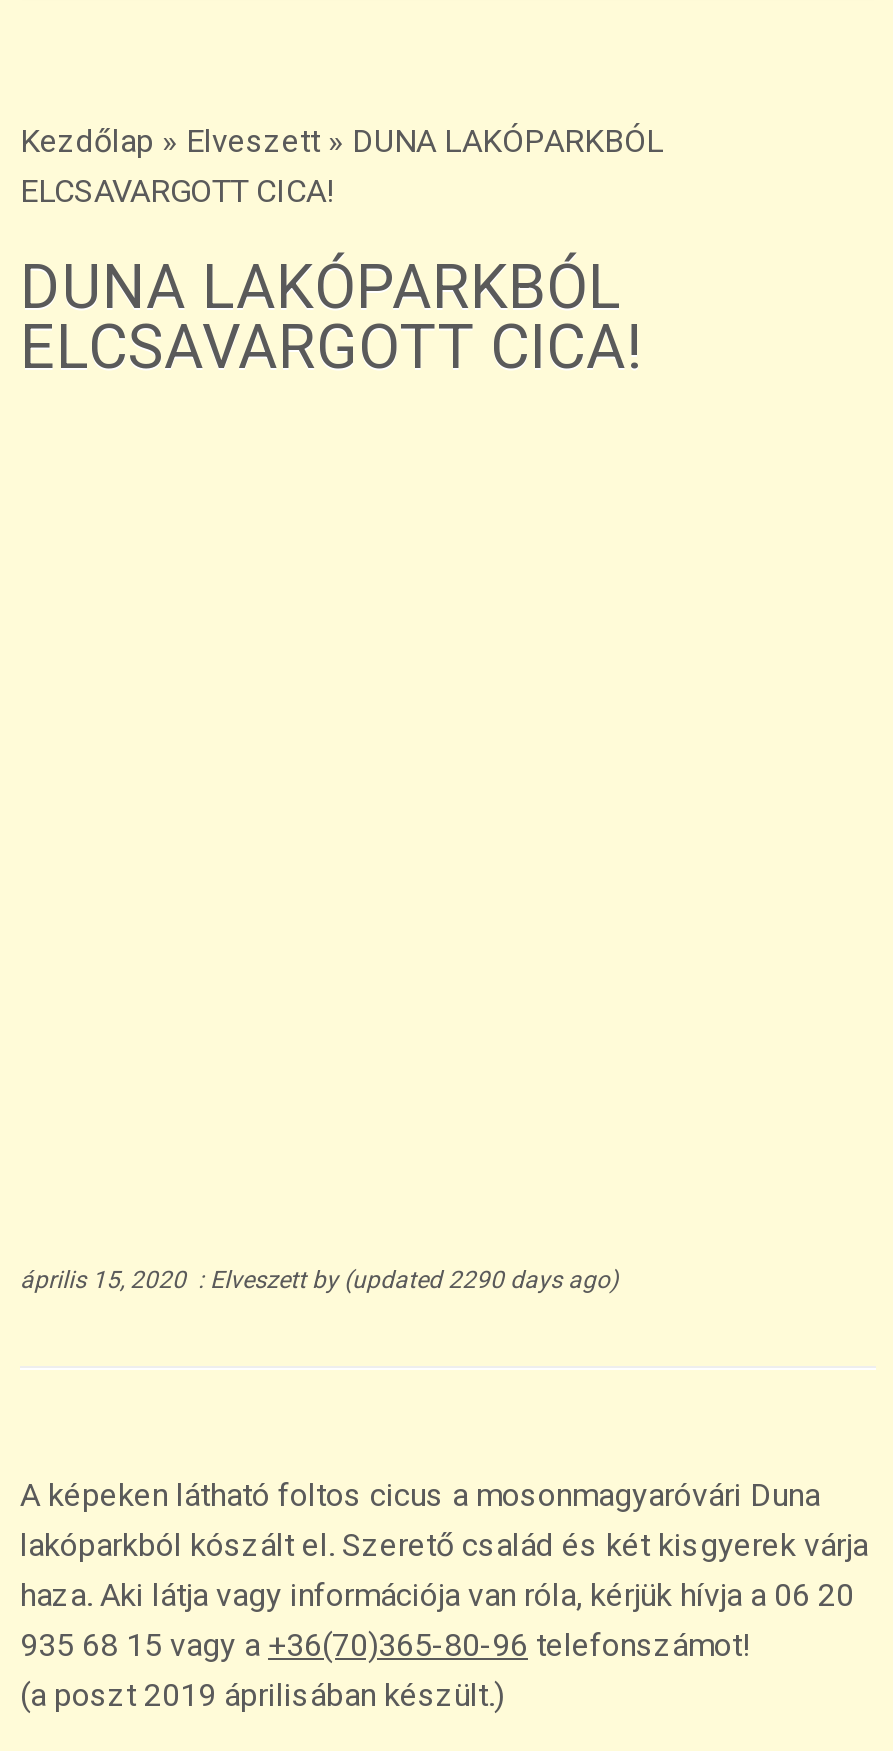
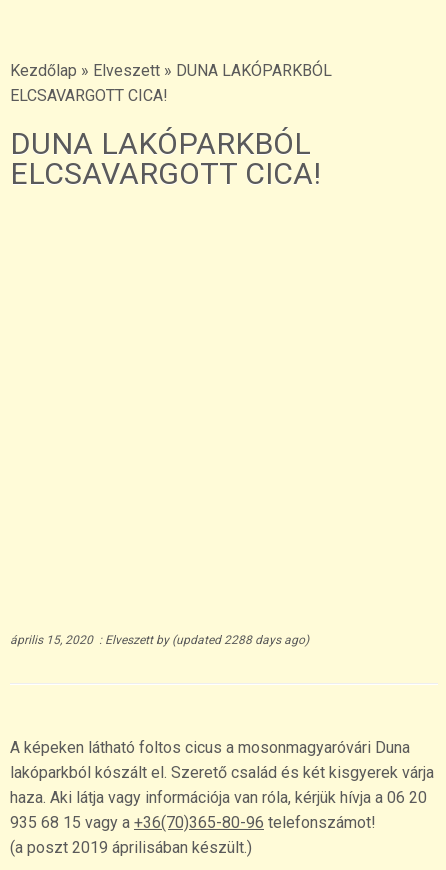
[20,1266,618,1294] április 15, 2020: Elveszett by (updated 2290 days ago) -> [10,633,309,647] április 15, 2020: Elveszett by (updated 2288 days ago)

